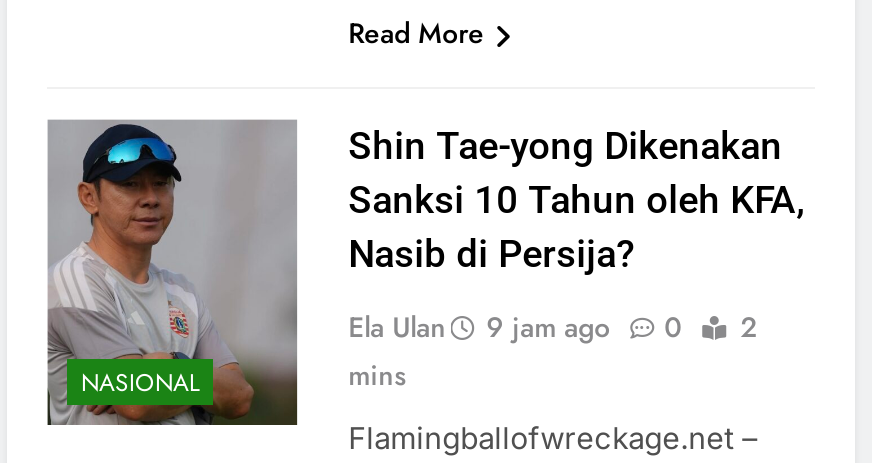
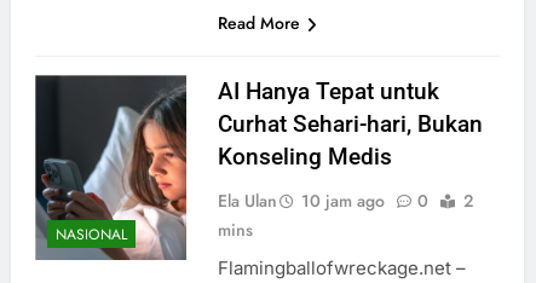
[47,121,804,427] [image] | Shin Tae-yong Dikenakan | Sanksi 10 Tahun oleh KFA, | Nasib di Persija? -> [35,75,482,261] [image] | AI Hanya Tepat untuk | Curhat Sehari-hari, Bukan | Konseling Medis
[348,307,756,347] Ela Ulan 9 jam ago 0 2 -> [217,189,473,213] Ela Ulan 10 jam ago 0 2

